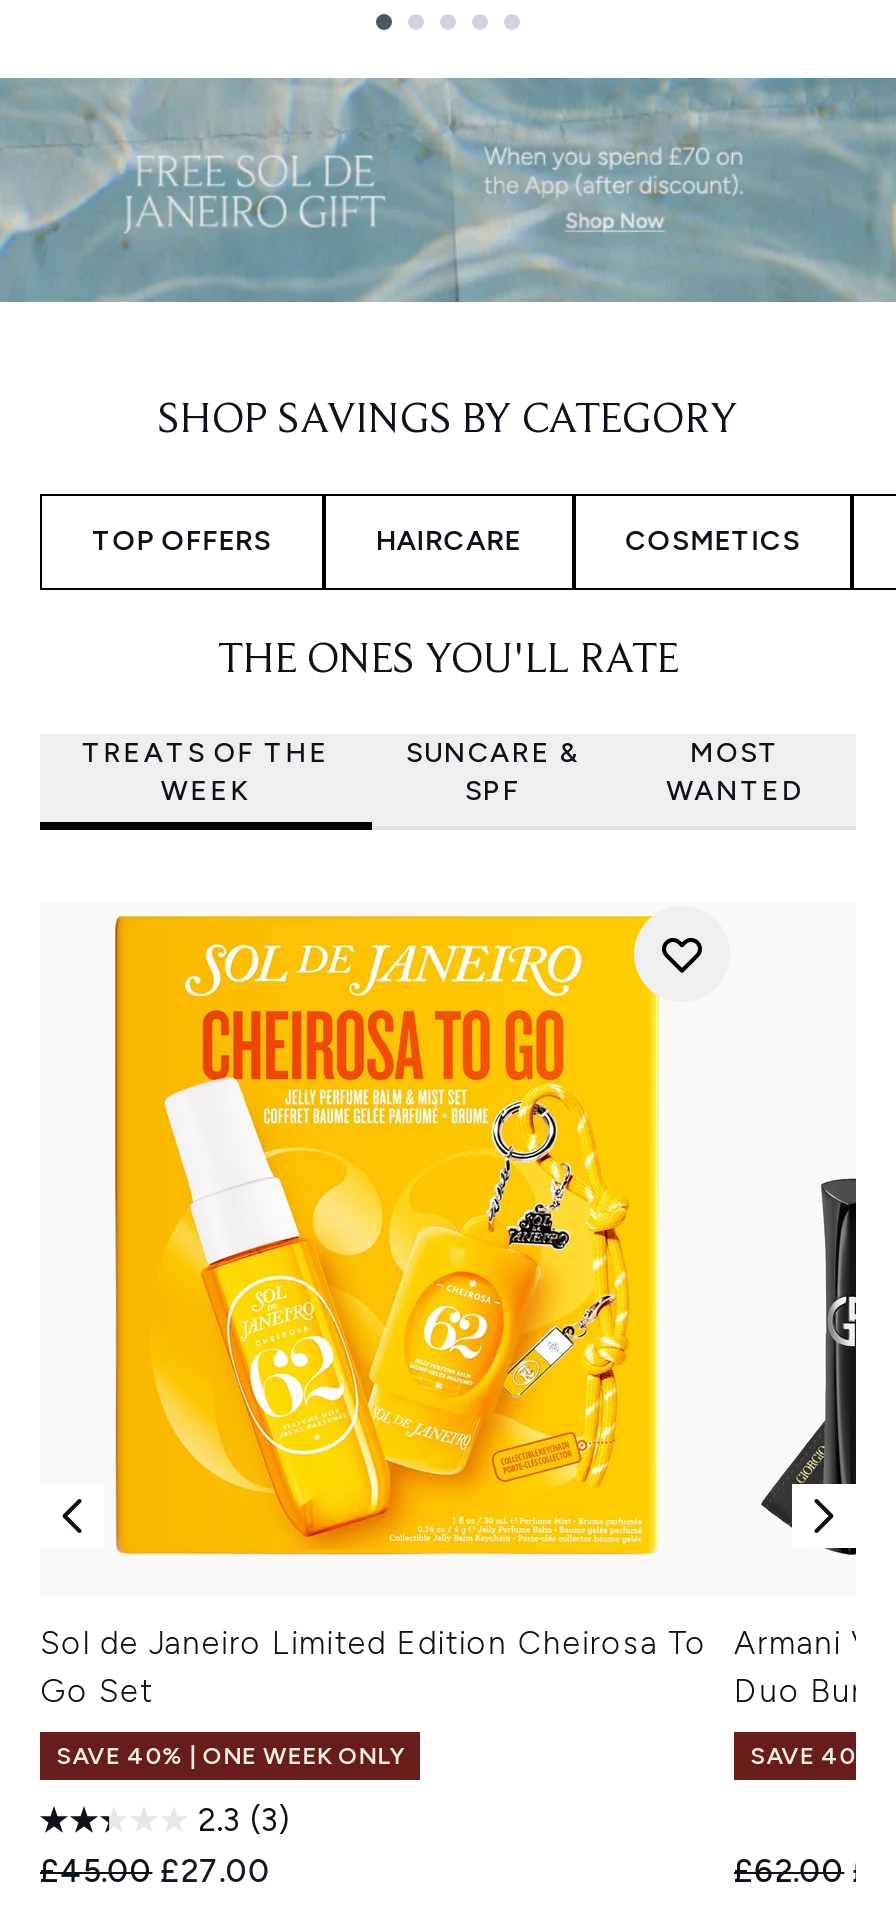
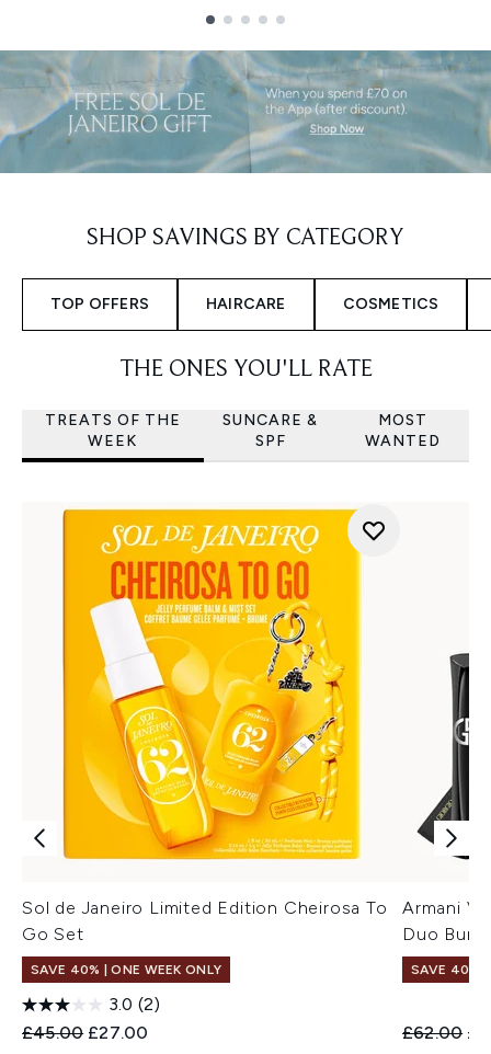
[198,1800,290,1838] 2.3 (3) -> [109,994,160,1015] 3.0 (2)

